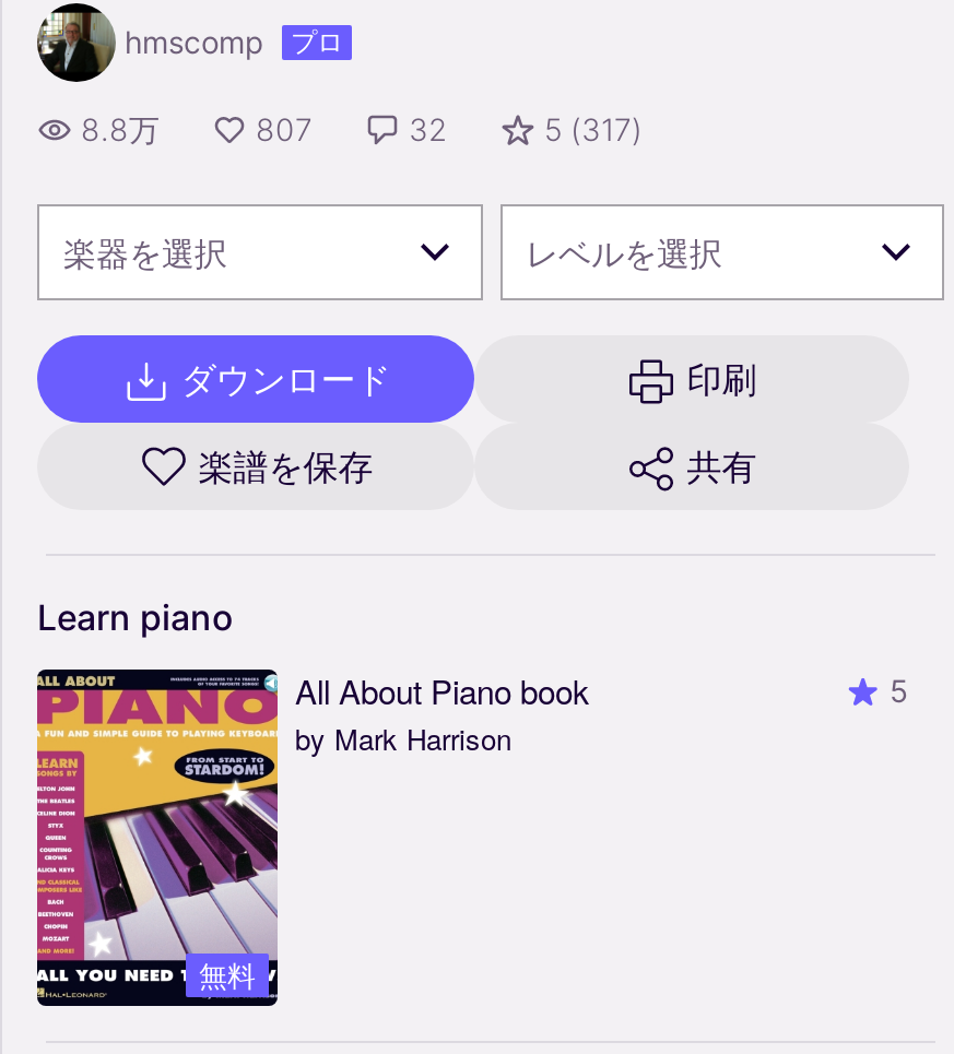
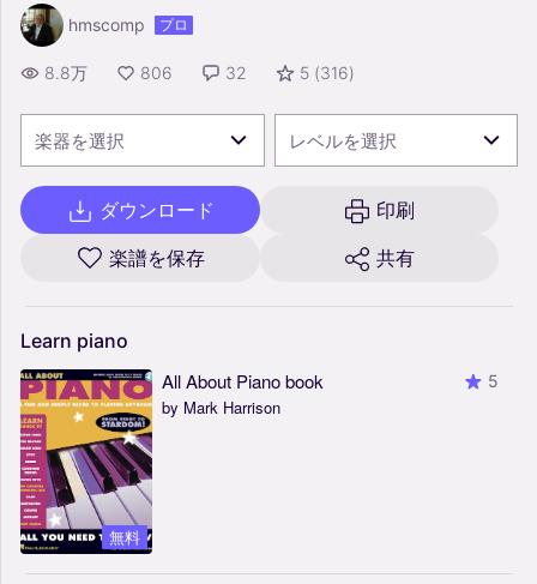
[256,111,313,148] 807 -> [140,63,173,83] 806
[544,111,643,148] 5 (317) -> [300,63,355,83] 5 (316)

